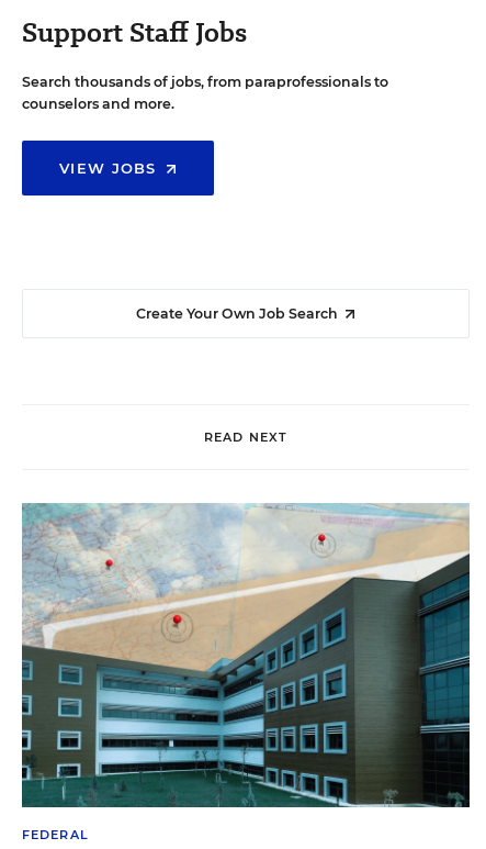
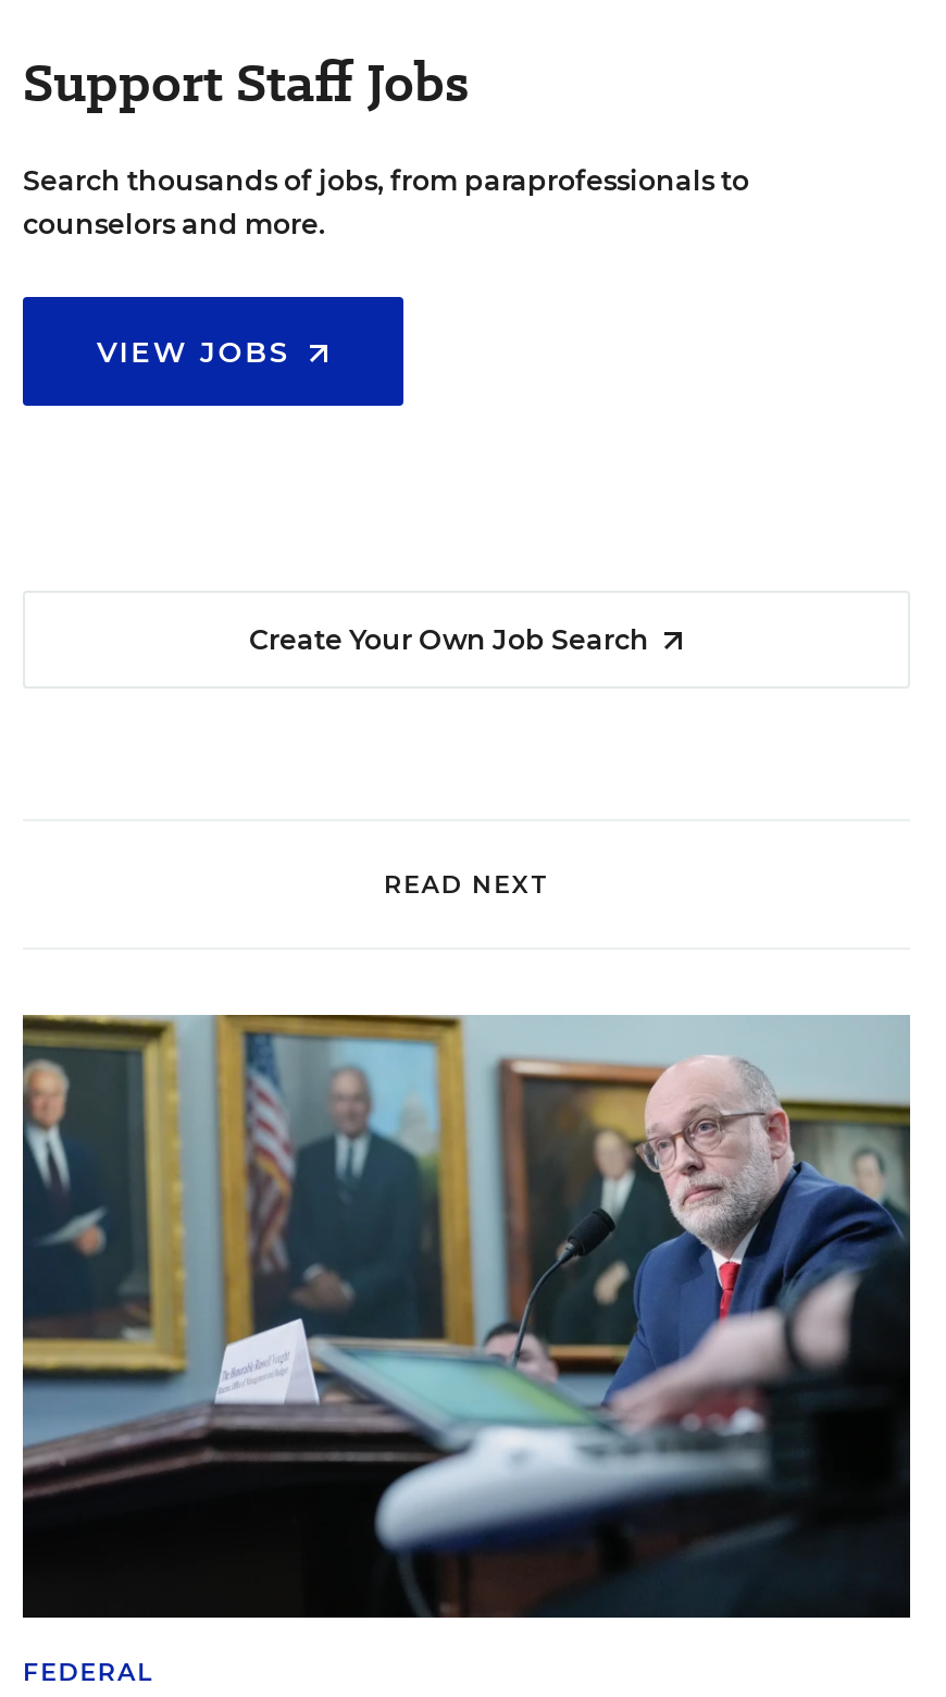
[21,502,471,808] [image] -> [21,1013,912,1620] [image]

